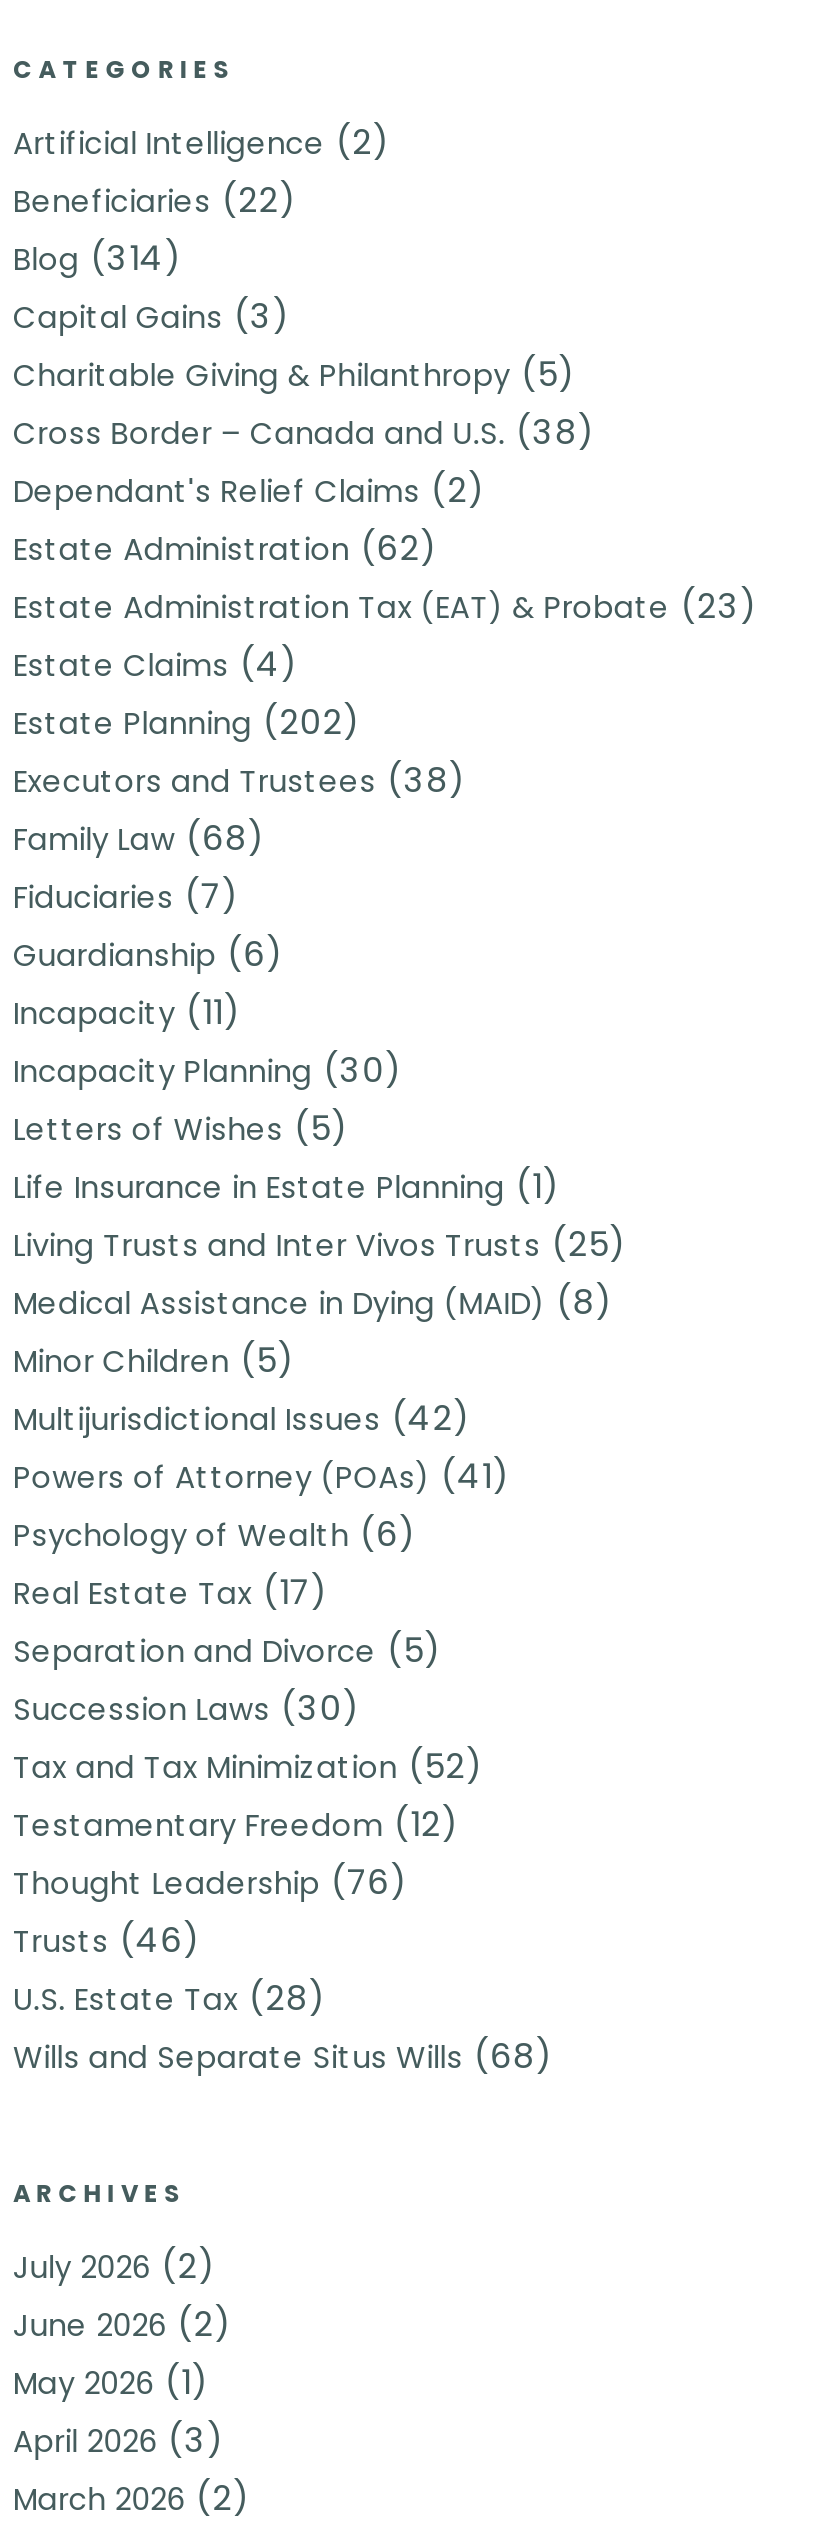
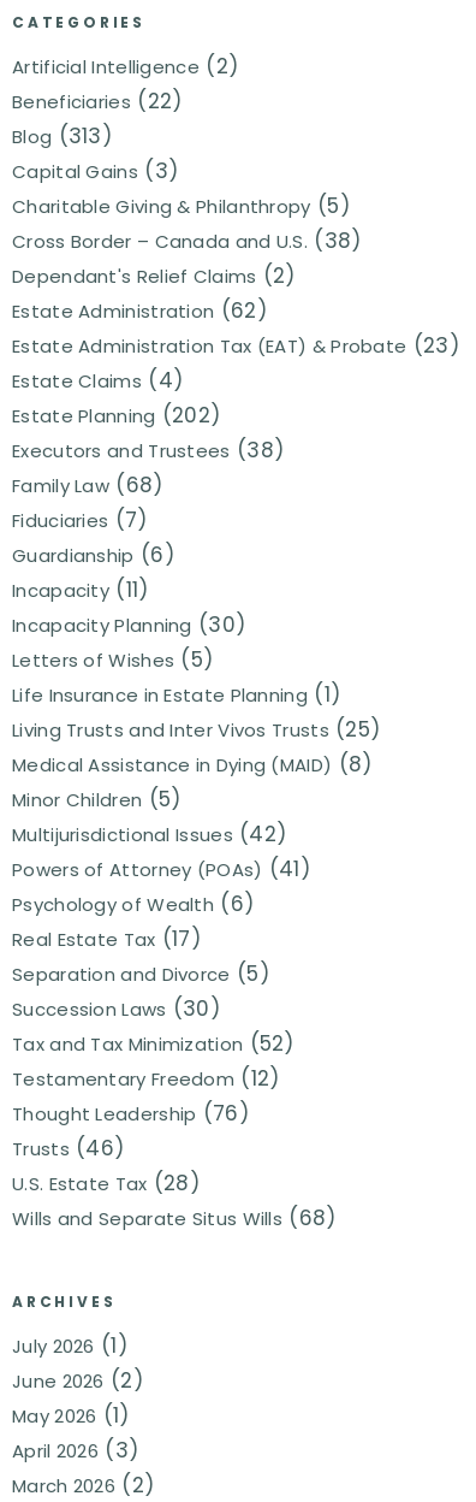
[13,234,181,282] Blog (314) -> [12,122,112,151] Blog (313)
[13,2242,215,2290] July 2026 (2) -> [12,1331,127,1360] July 2026 (1)

